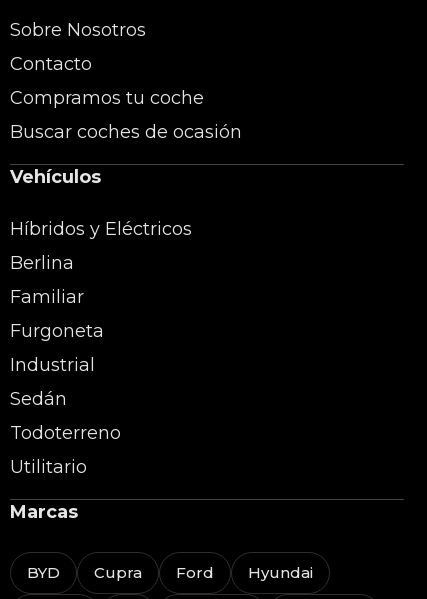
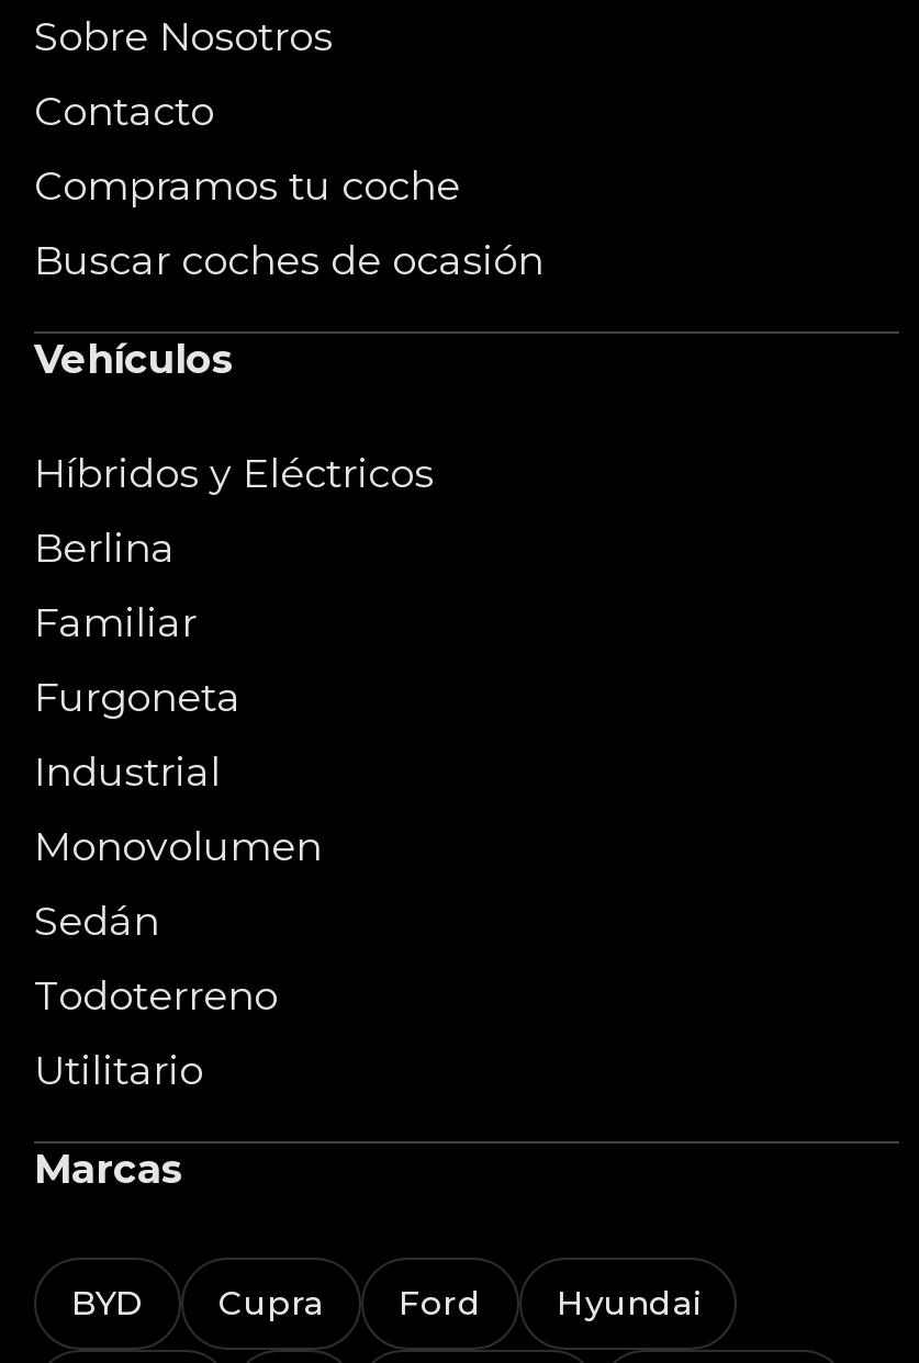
none -> [34,824,322,872] Monovolumen

